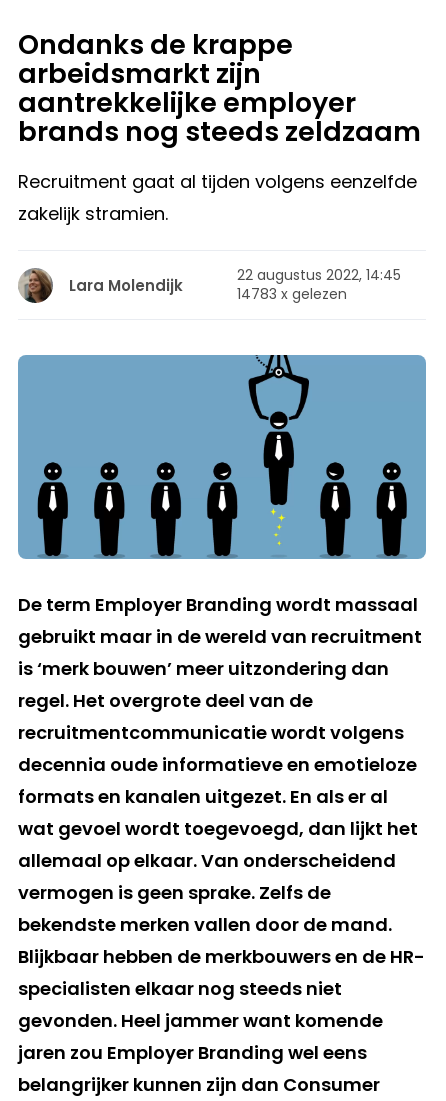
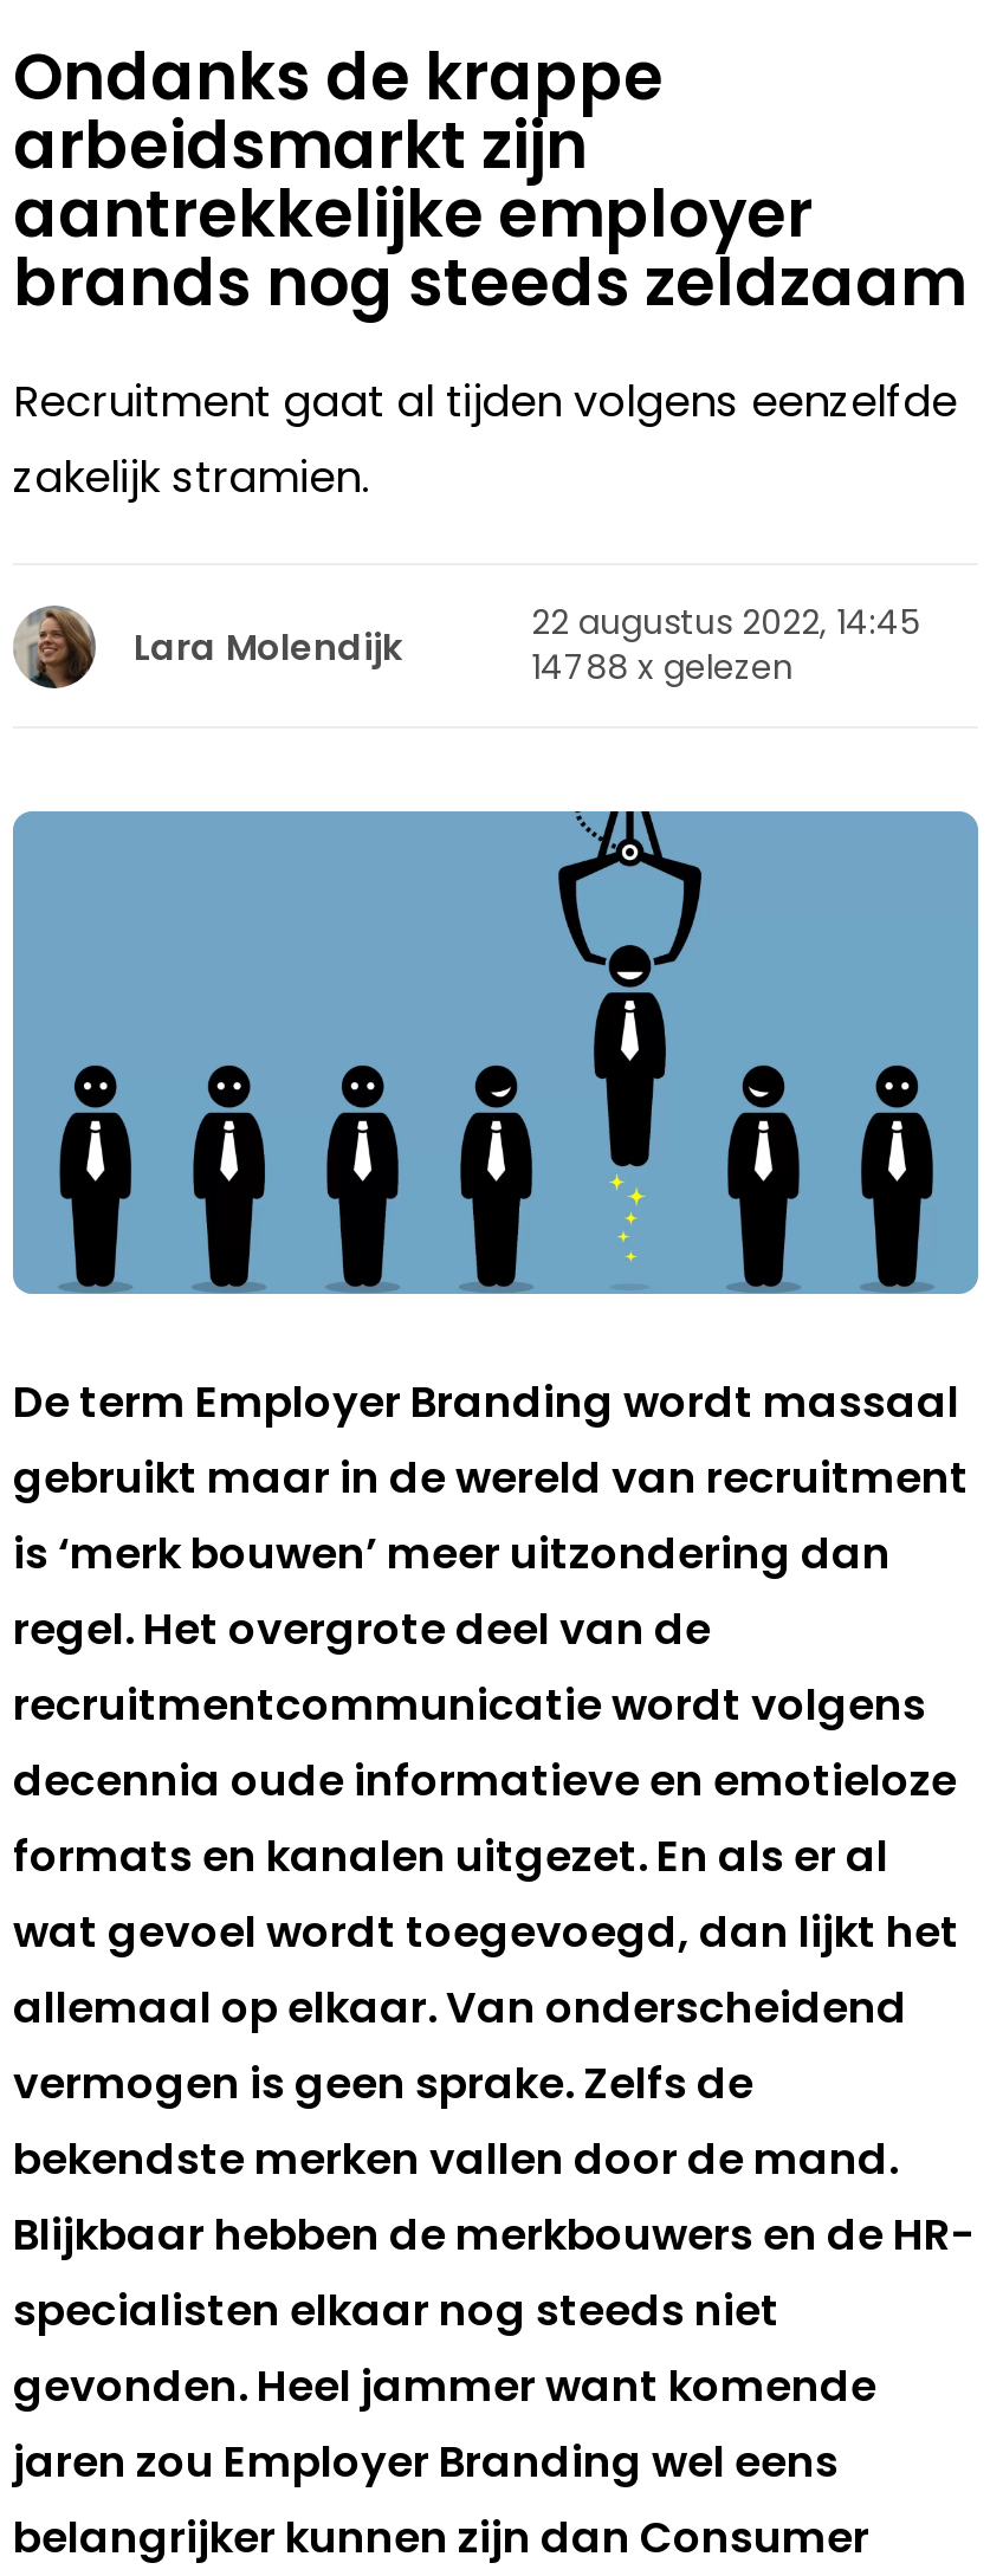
[237,284,347,304] 14783 x gelezen -> [531,643,794,691] 14788 x gelezen

